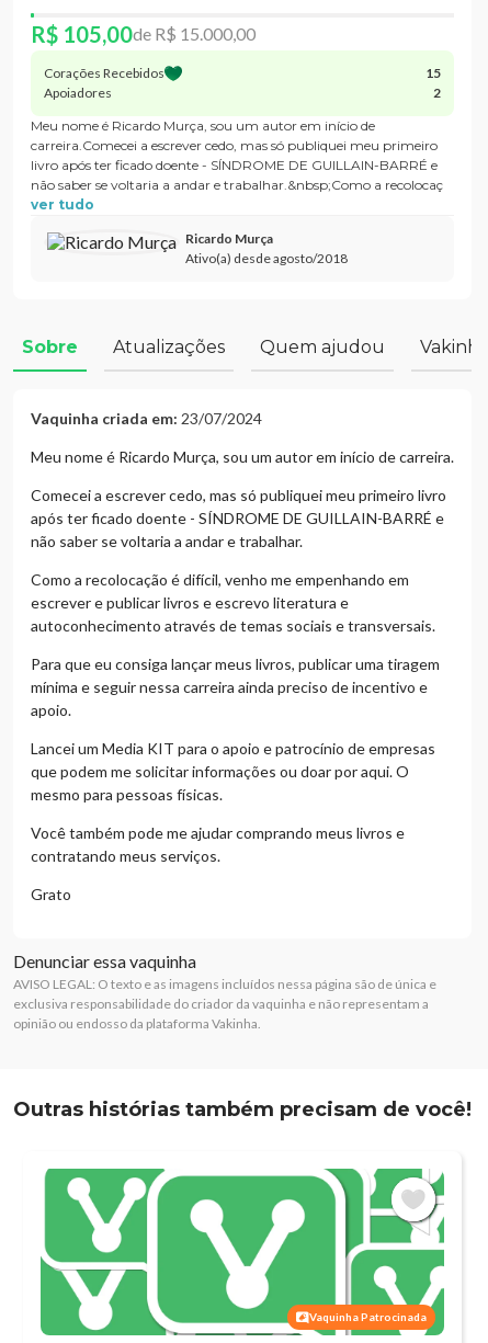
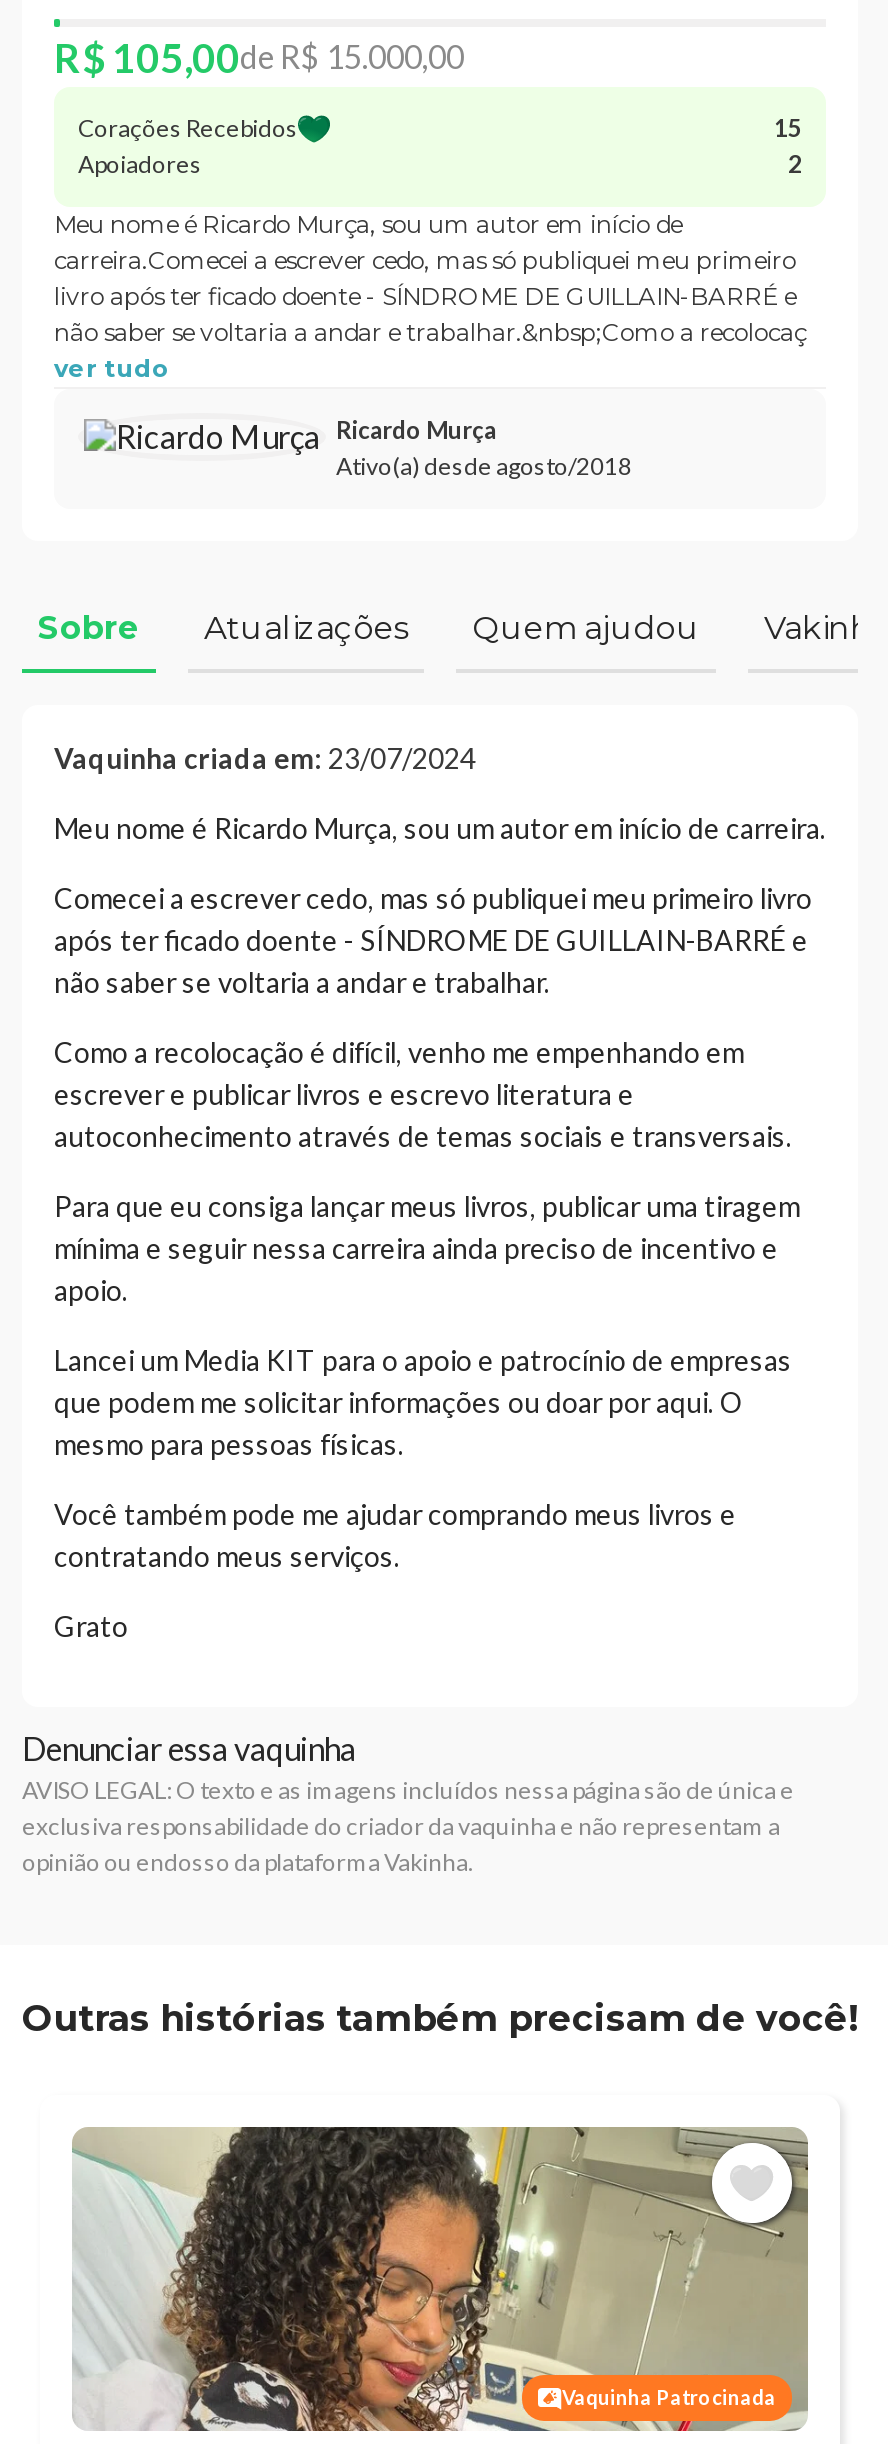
[39,1168,445,1336] [image] -> [70,2125,810,2433] [image]

